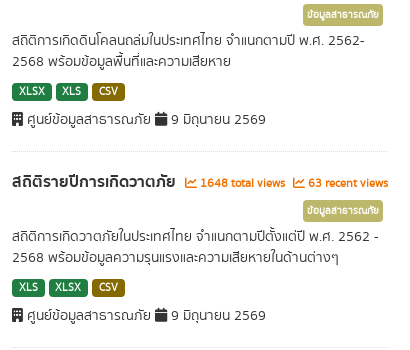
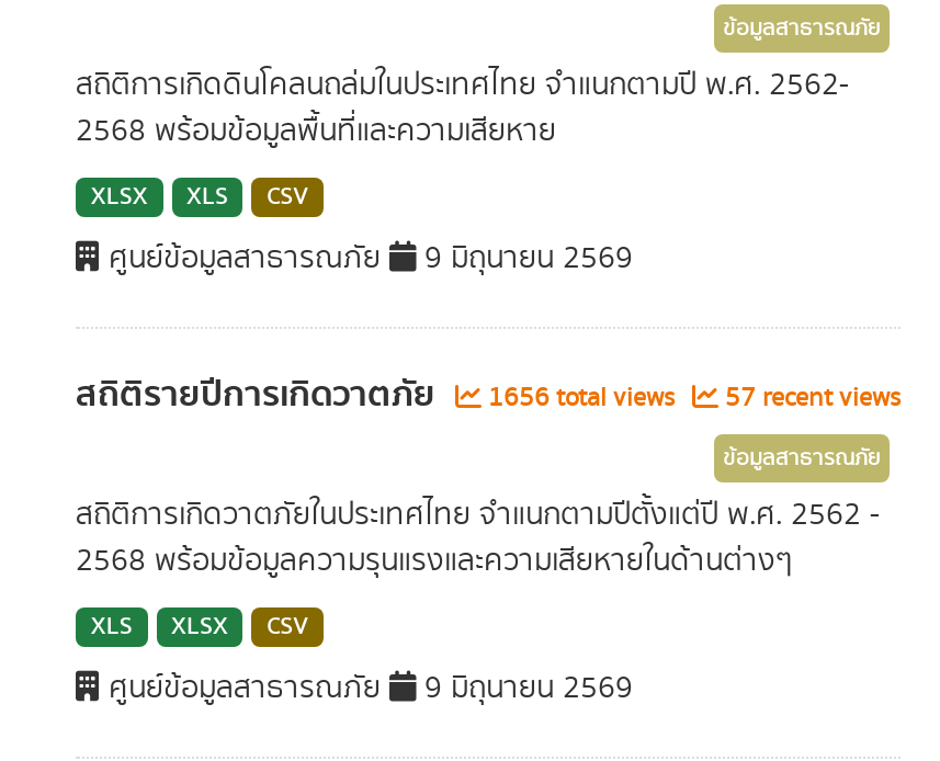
[197,175,288,192] 1648 total views -> [482,379,681,417] 1656 total views
[305,175,388,192] 63 recent views -> [718,379,901,417] 57 recent views

